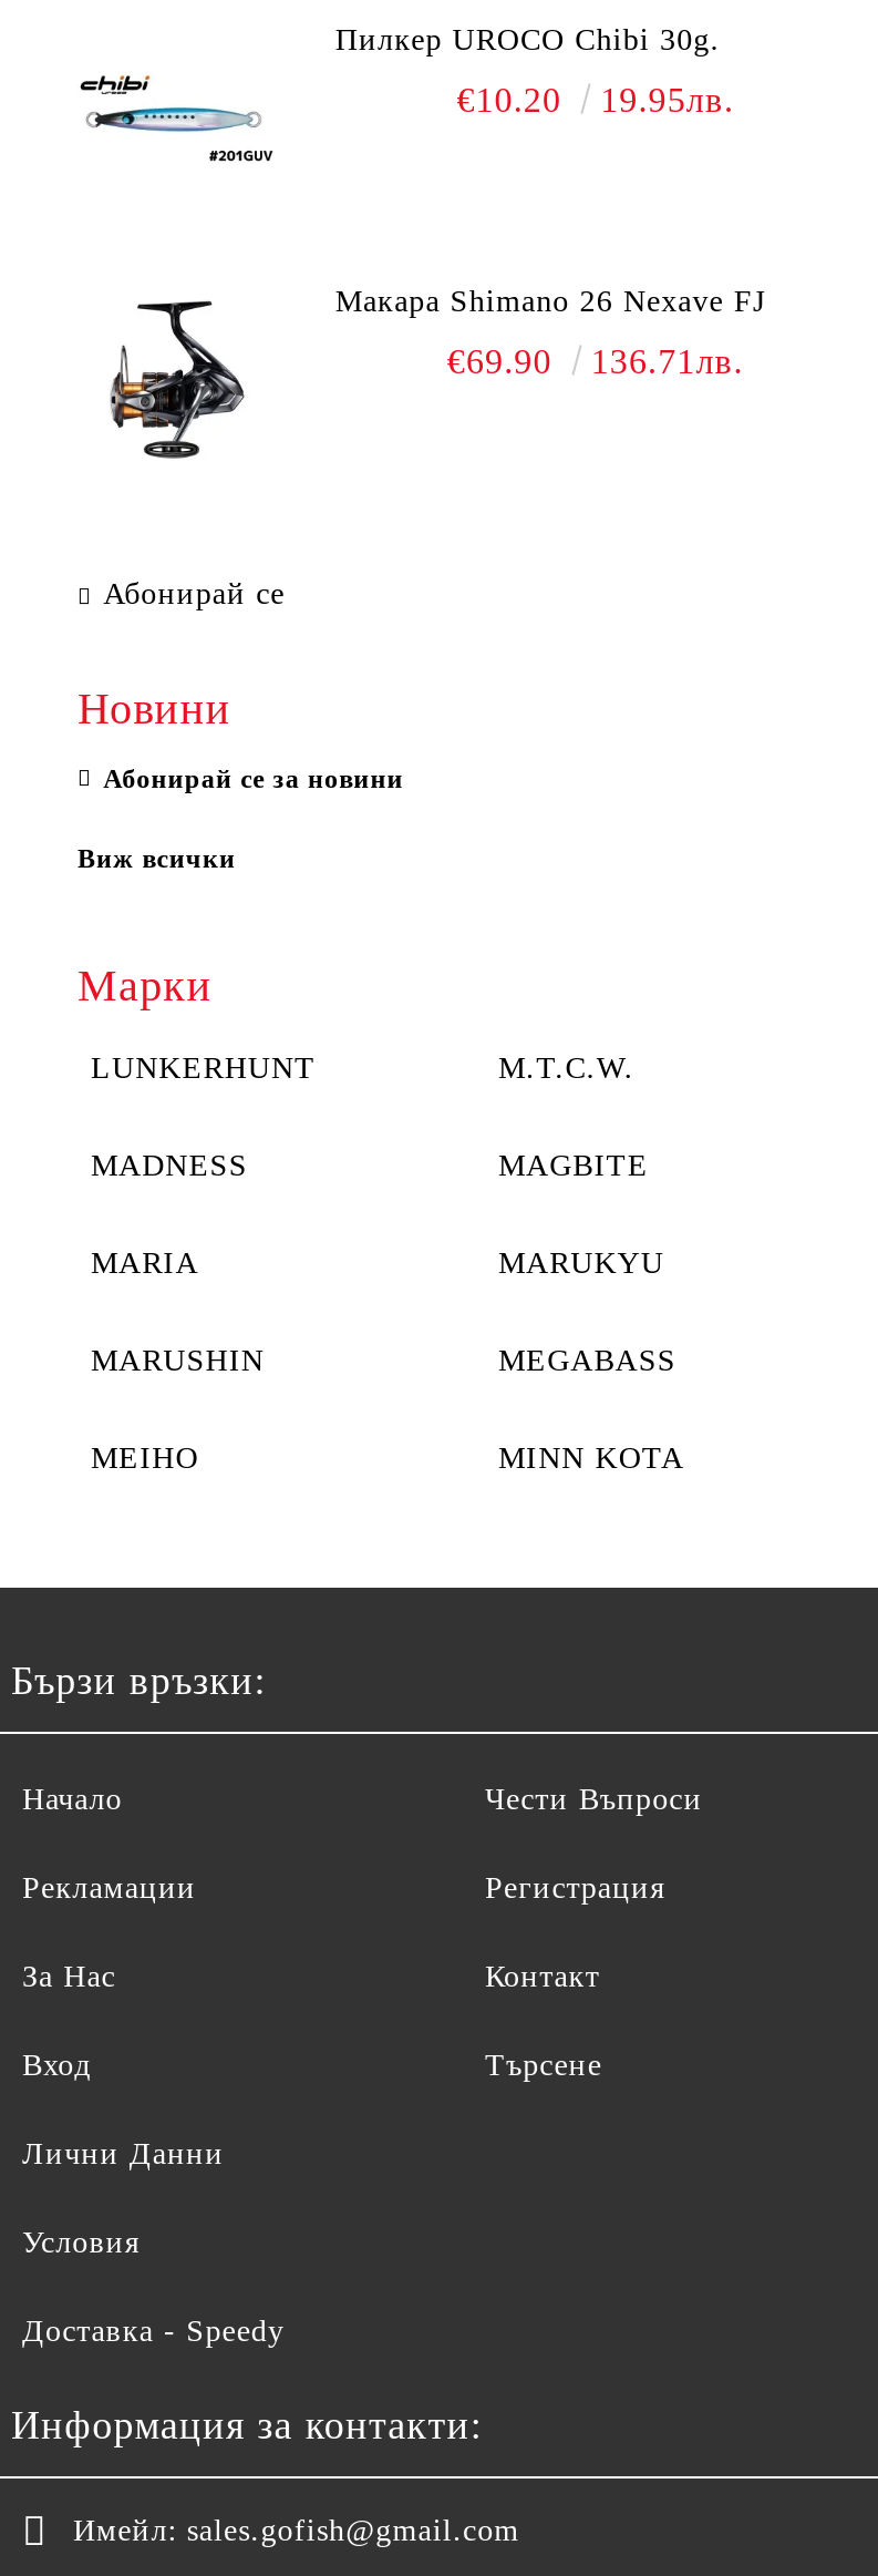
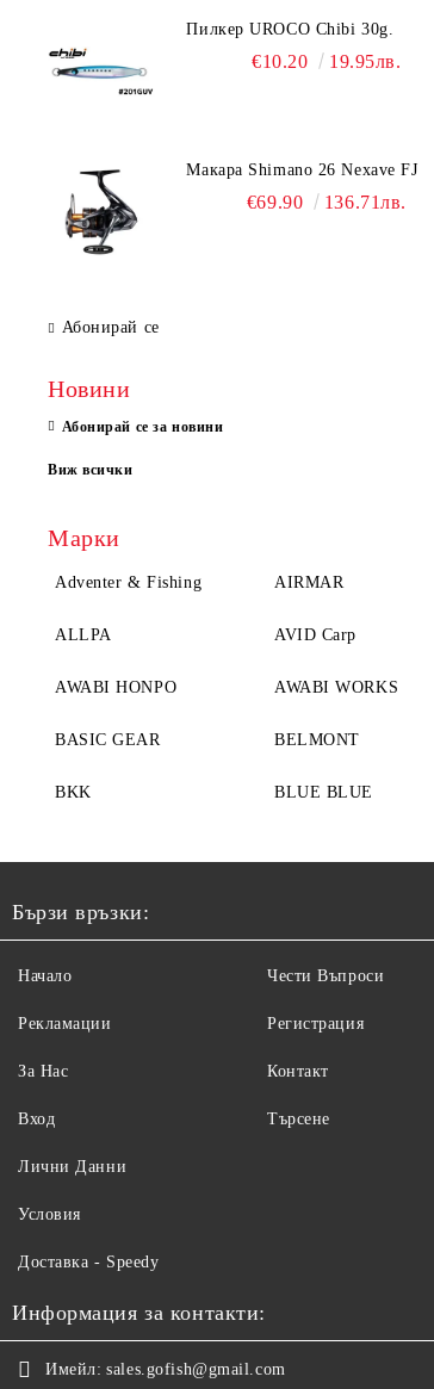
[91,1051,634,1085] LUNKERHUNT | M.T.C.W. -> [55,573,344,591] Adventer & Fishing | AIRMAR
[91,1149,649,1182] MADNESS | MAGBITE -> [55,626,356,644] ALLPA | AVID Carp
[91,1246,664,1280] MARIA | MARUKYU -> [55,678,398,696] AWABI HONPO | AWABI WORKS
[91,1344,676,1377] MARUSHIN | MEGABASS -> [55,731,360,749] BASIC GEAR | BELMONT
[91,1441,684,1475] MEIHO | MINN KOTA -> [55,783,373,801] BKK | BLUE BLUE

